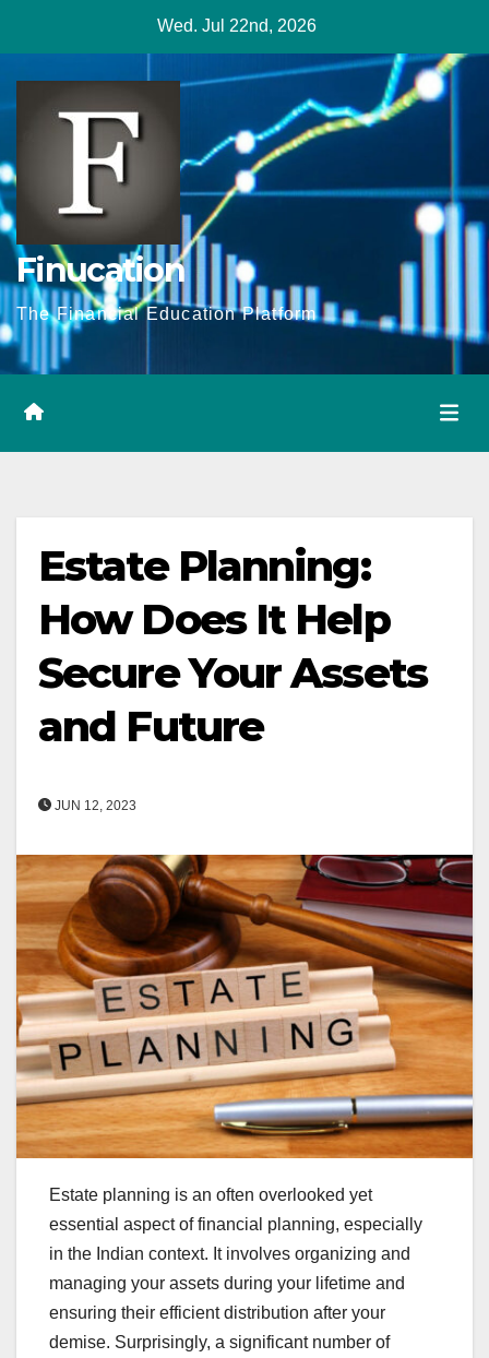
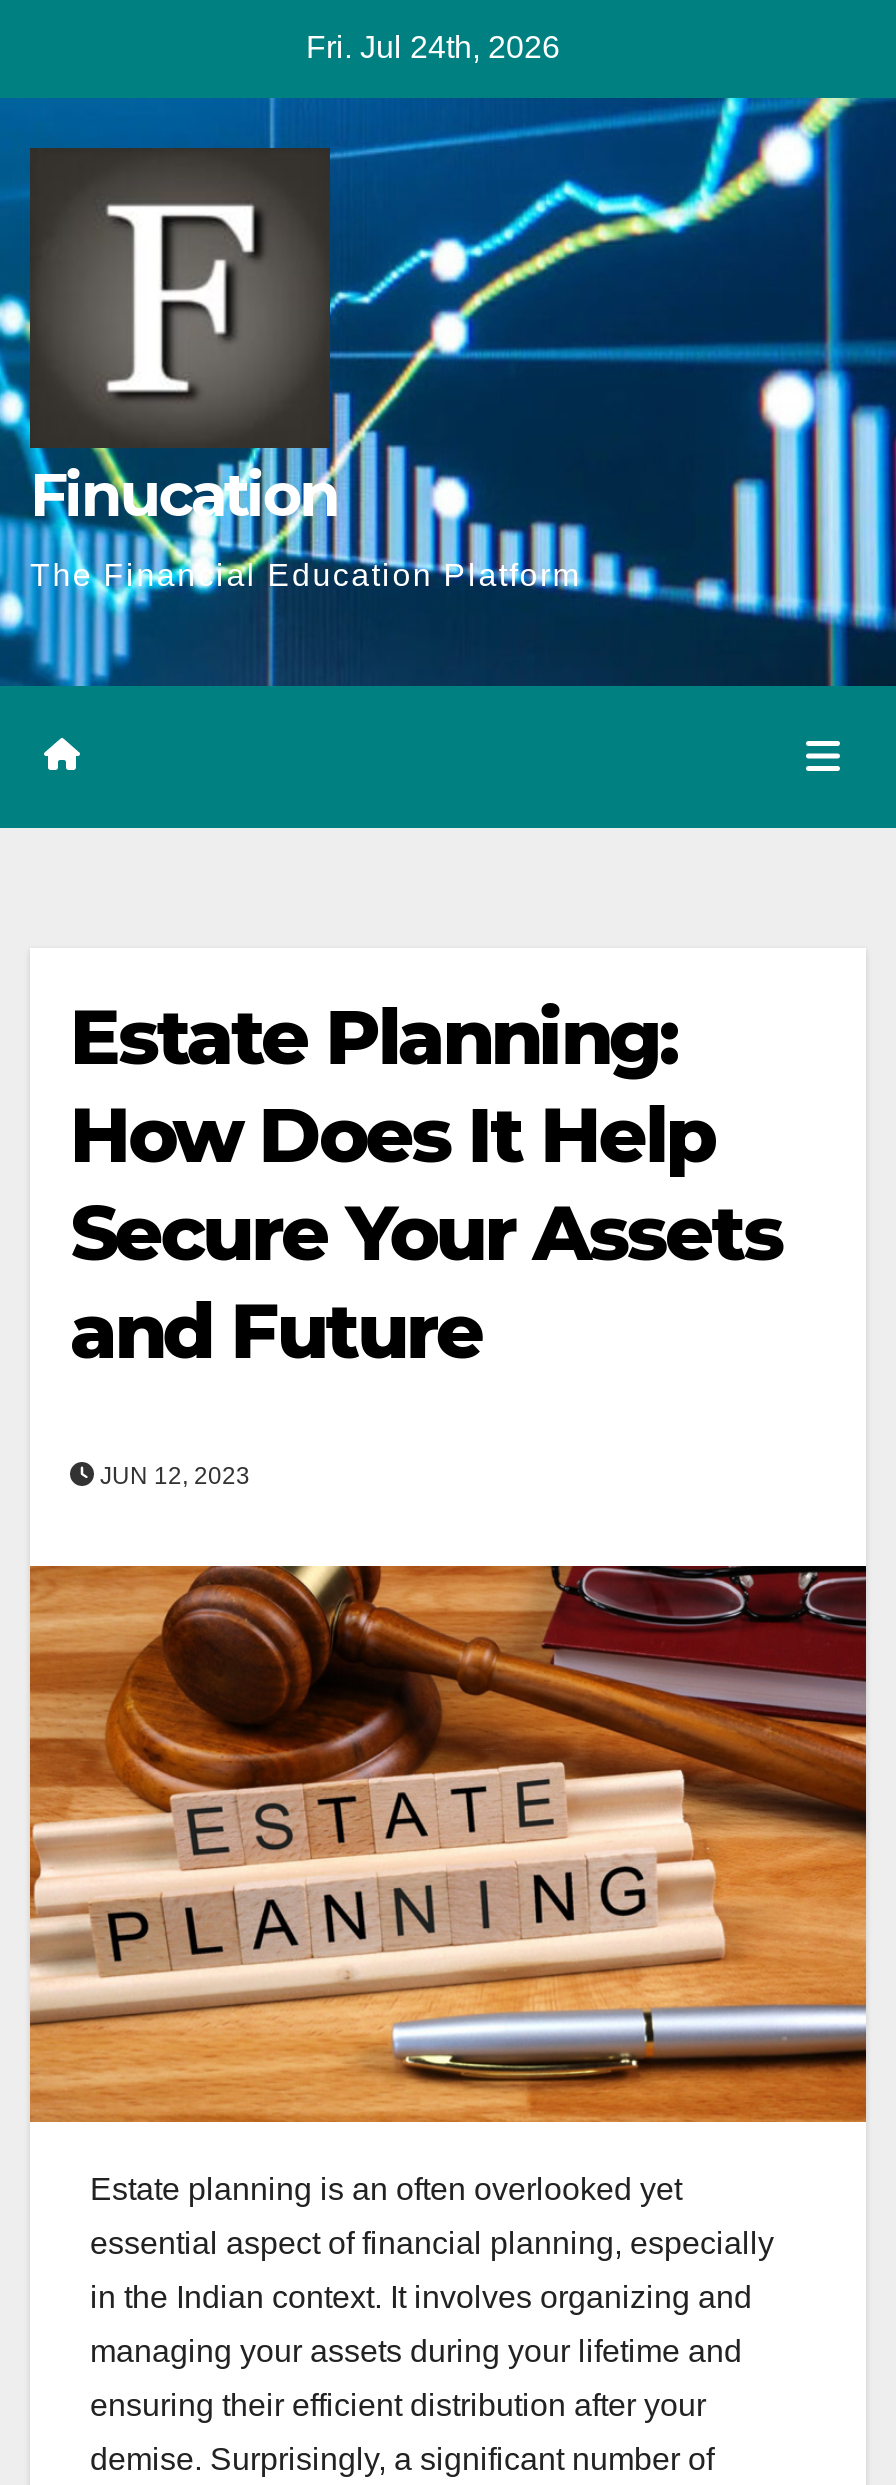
[157,16,316,35] Wed. Jul 22nd, 2026 -> [306,30,560,64] Fri. Jul 24th, 2026

